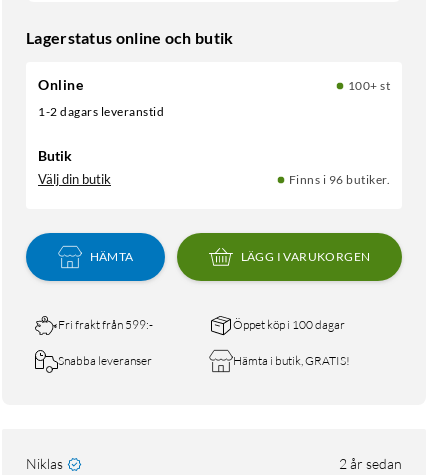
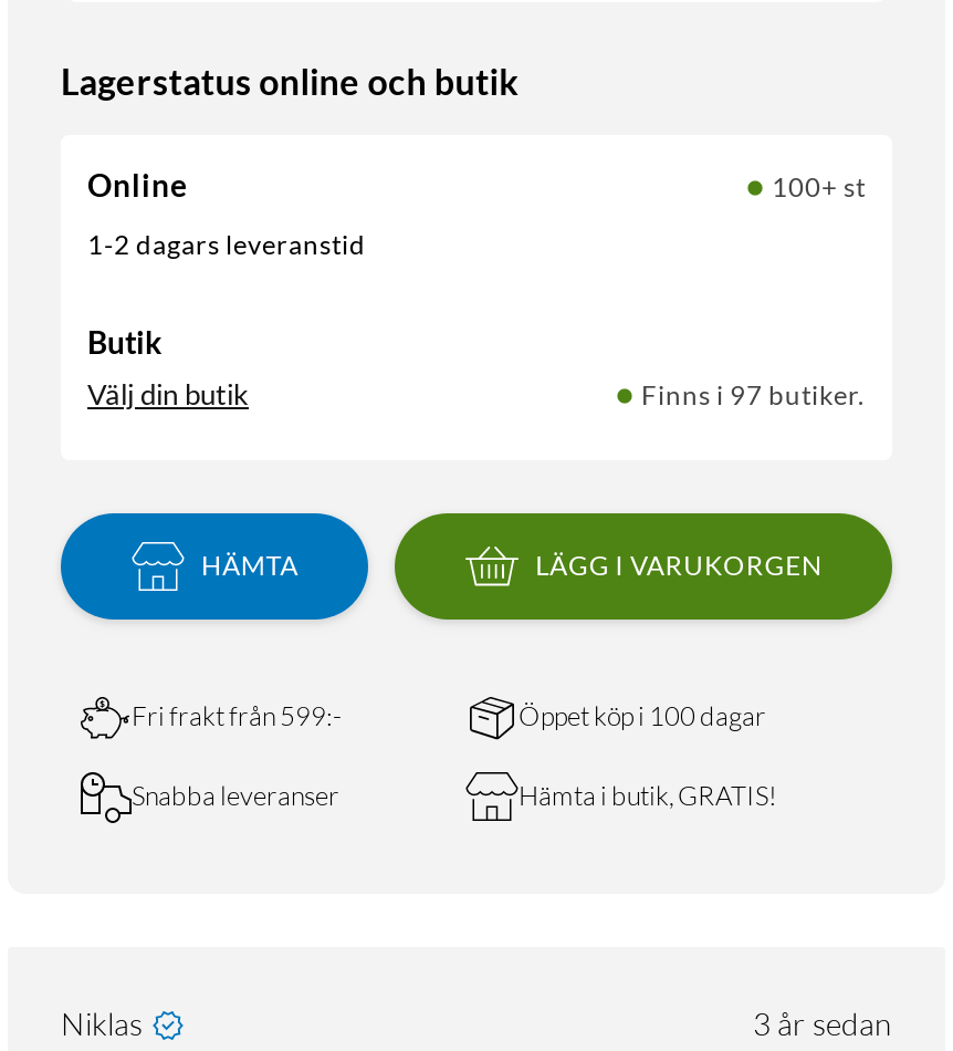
[288,171,390,186] Finns i 96 butiker. -> [641,379,866,413] Finns i 97 butiker.
[339,454,402,471] 2 år sedan -> [753,1006,892,1043] 3 år sedan

